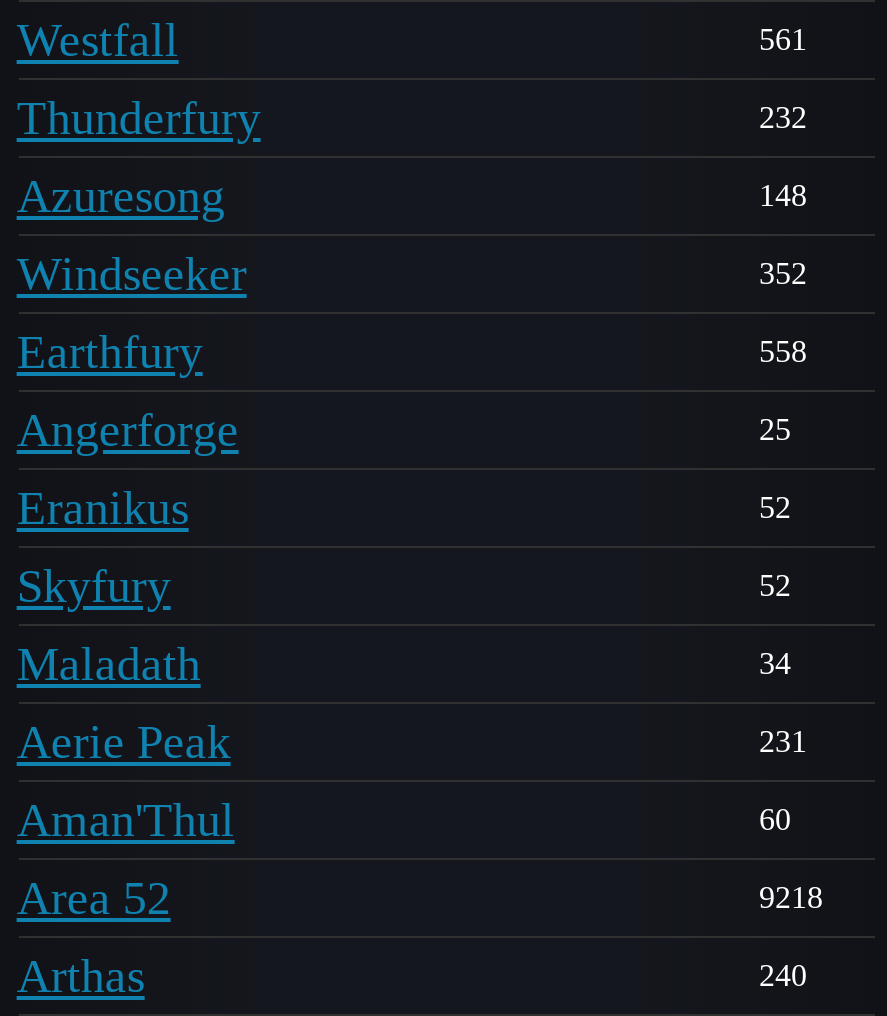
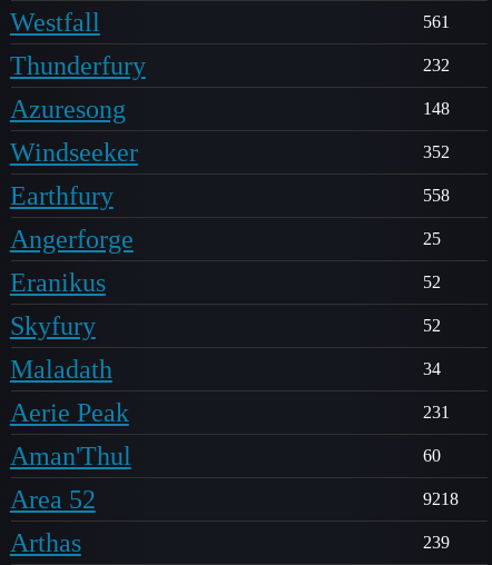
[759,958,807,992] 240 -> [423,533,450,552] 239

